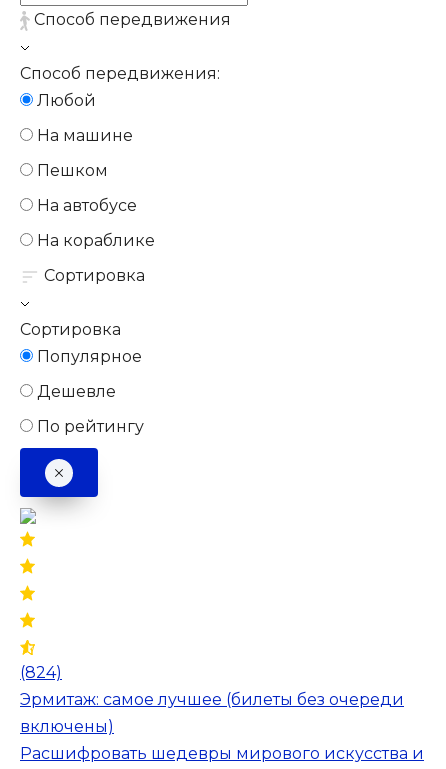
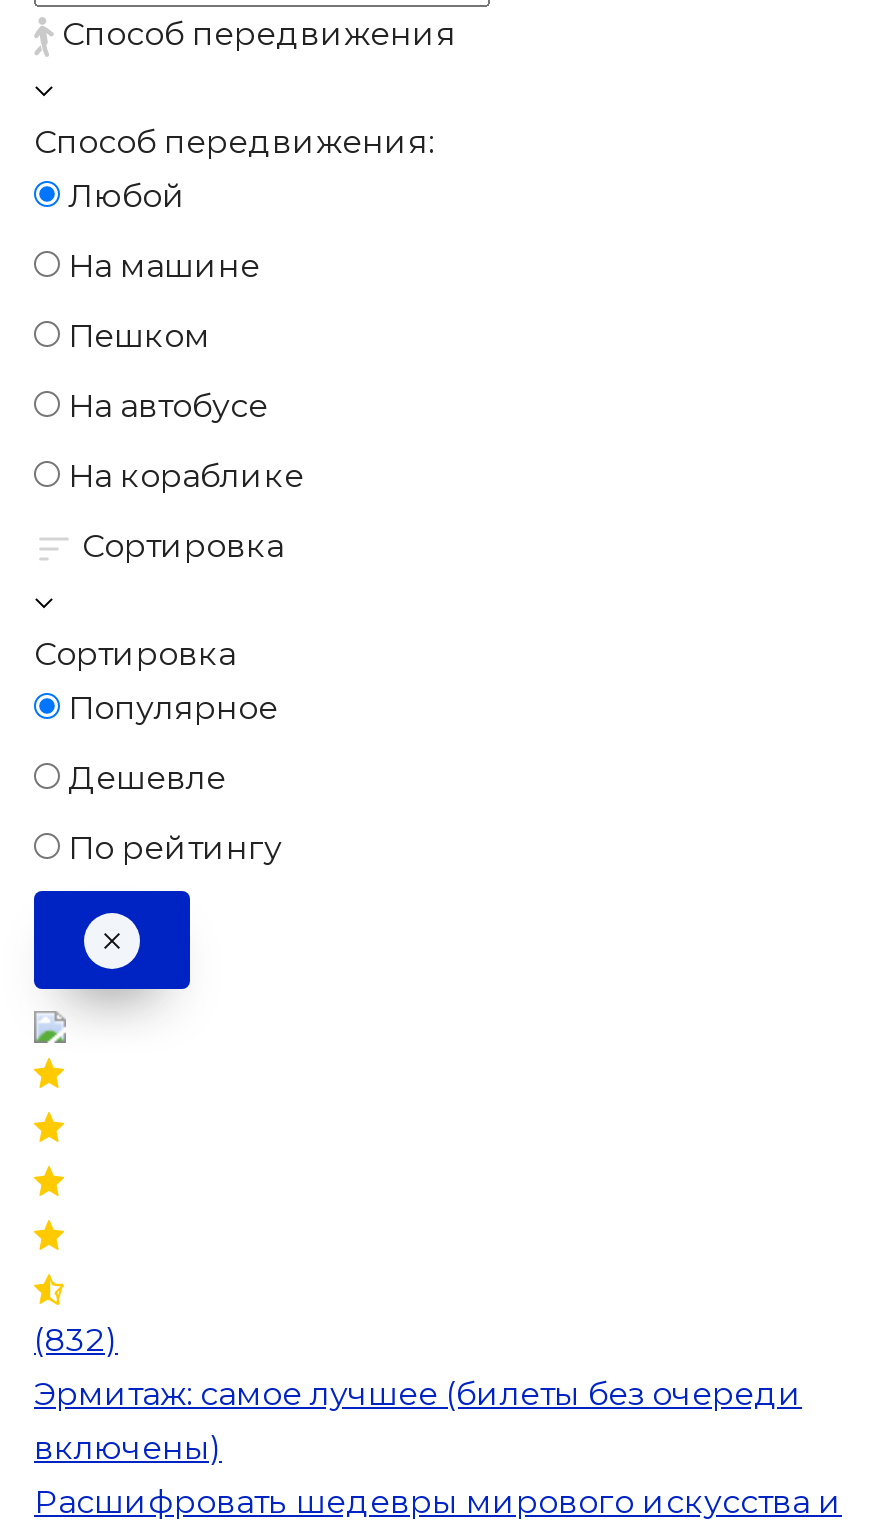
[20,663,62,682] (824) -> [34,1322,118,1360] (832)

